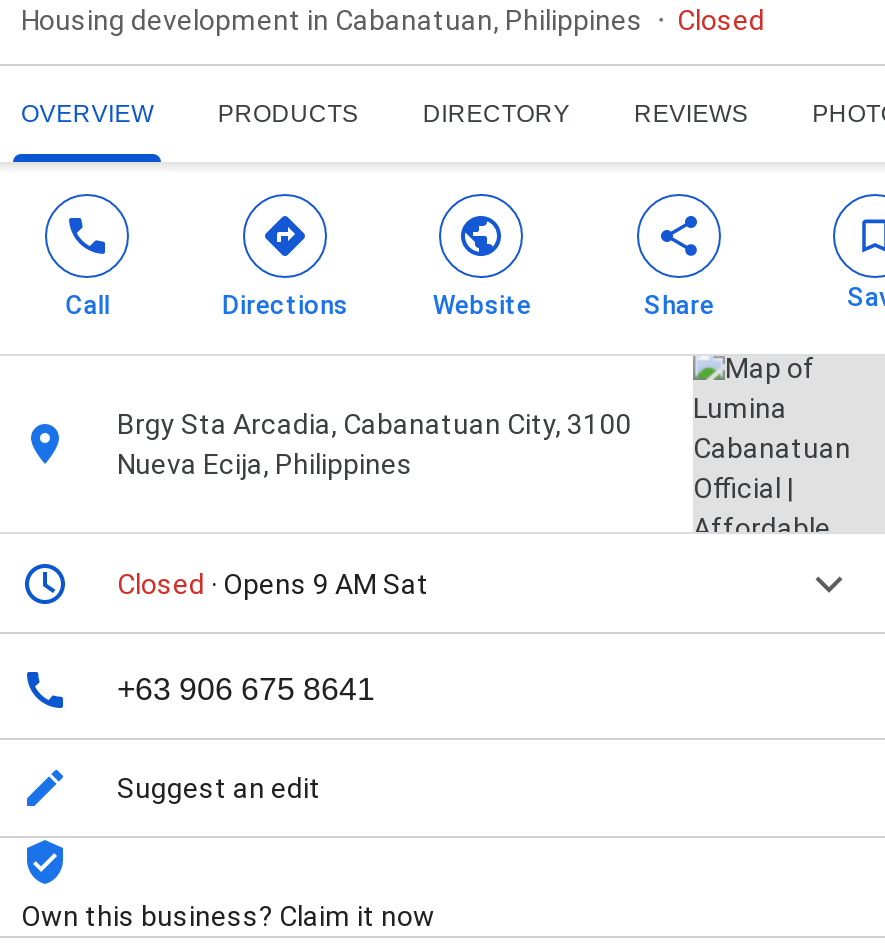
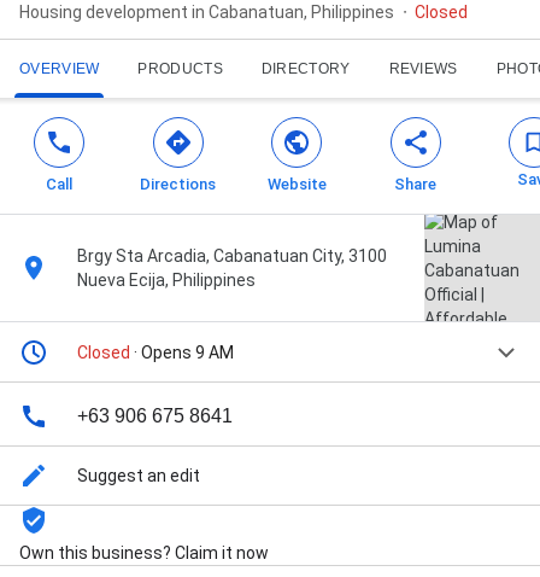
[117,568,429,600] Closed · Opens 9 AM Sat -> [77,343,234,362] Closed · Opens 9 AM

